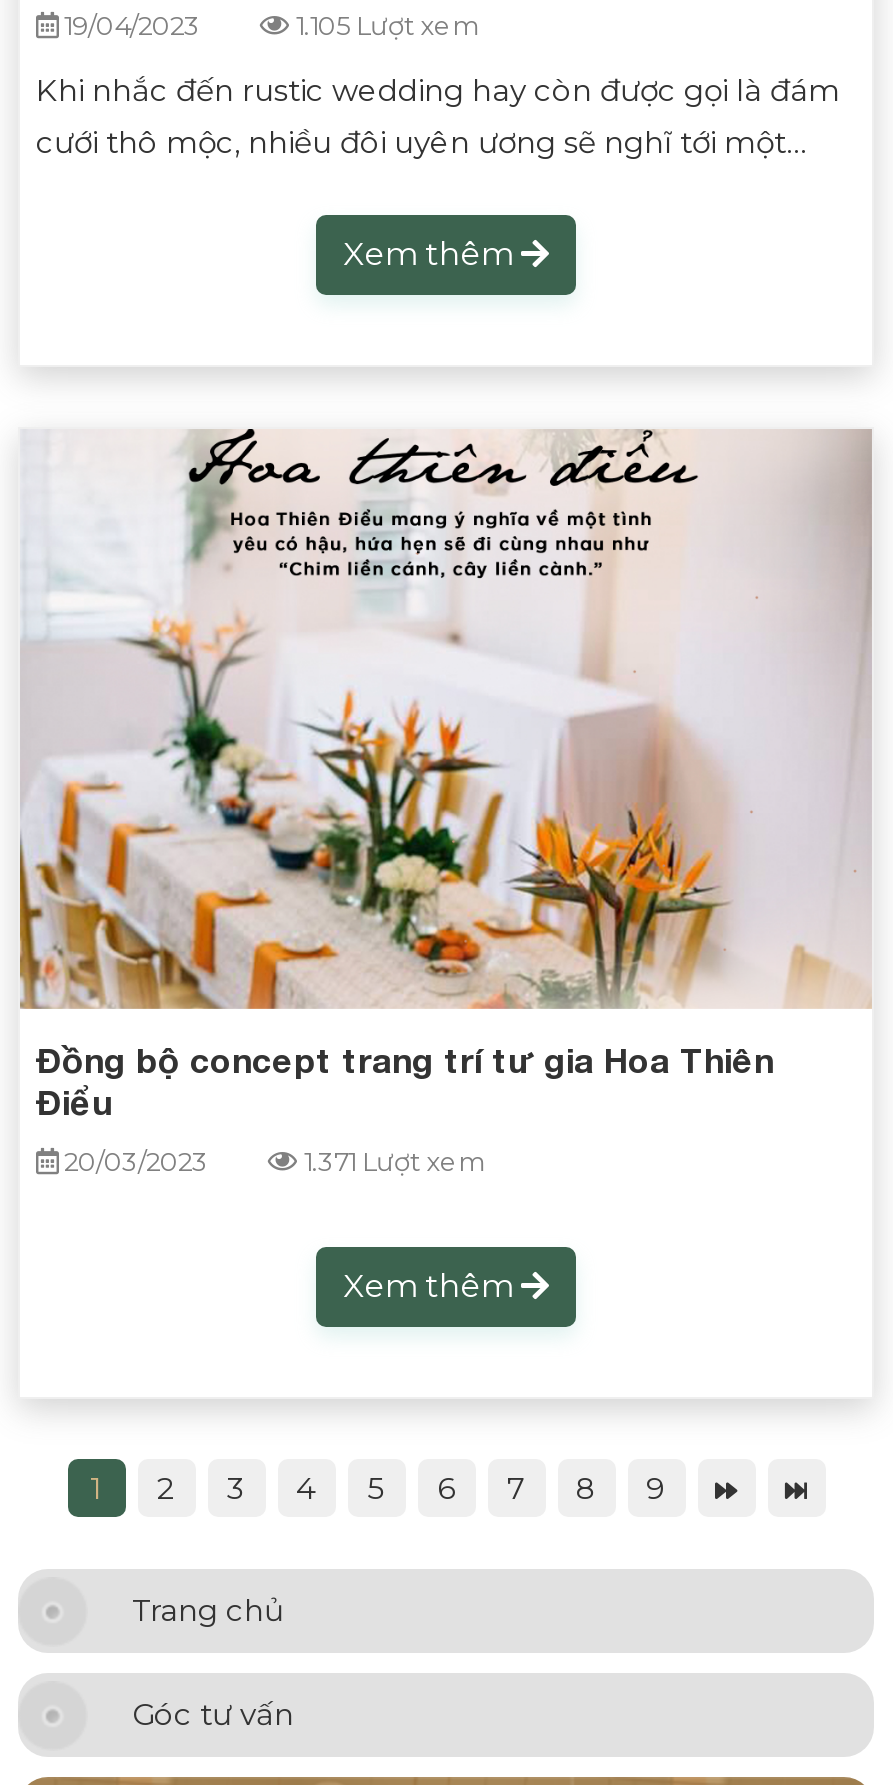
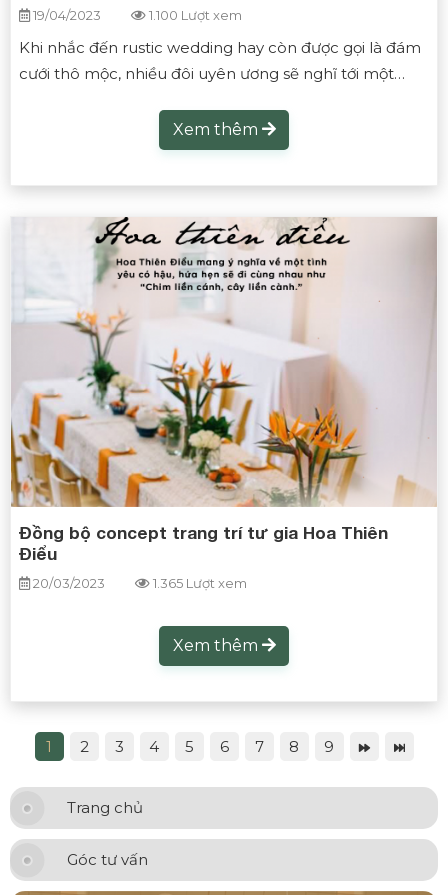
[290,9,478,41] 1.105 Lượt xem -> [146,7,242,23] 1.100 Lượt xem
[298,1145,484,1177] 1.371 Lượt xem -> [150,575,247,591] 1.365 Lượt xem

